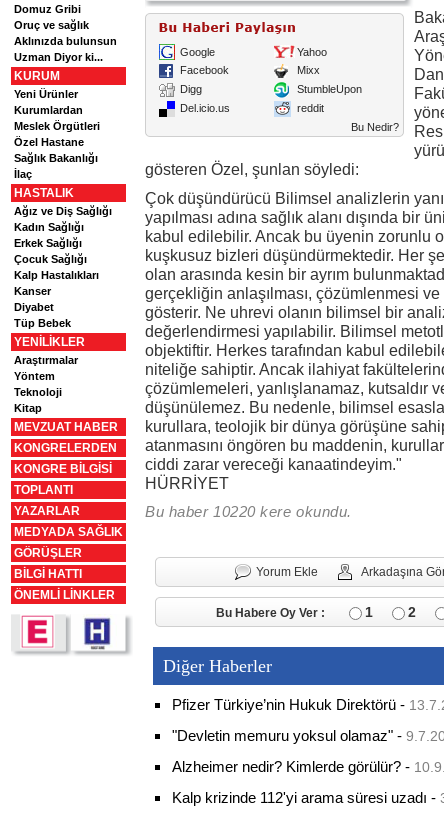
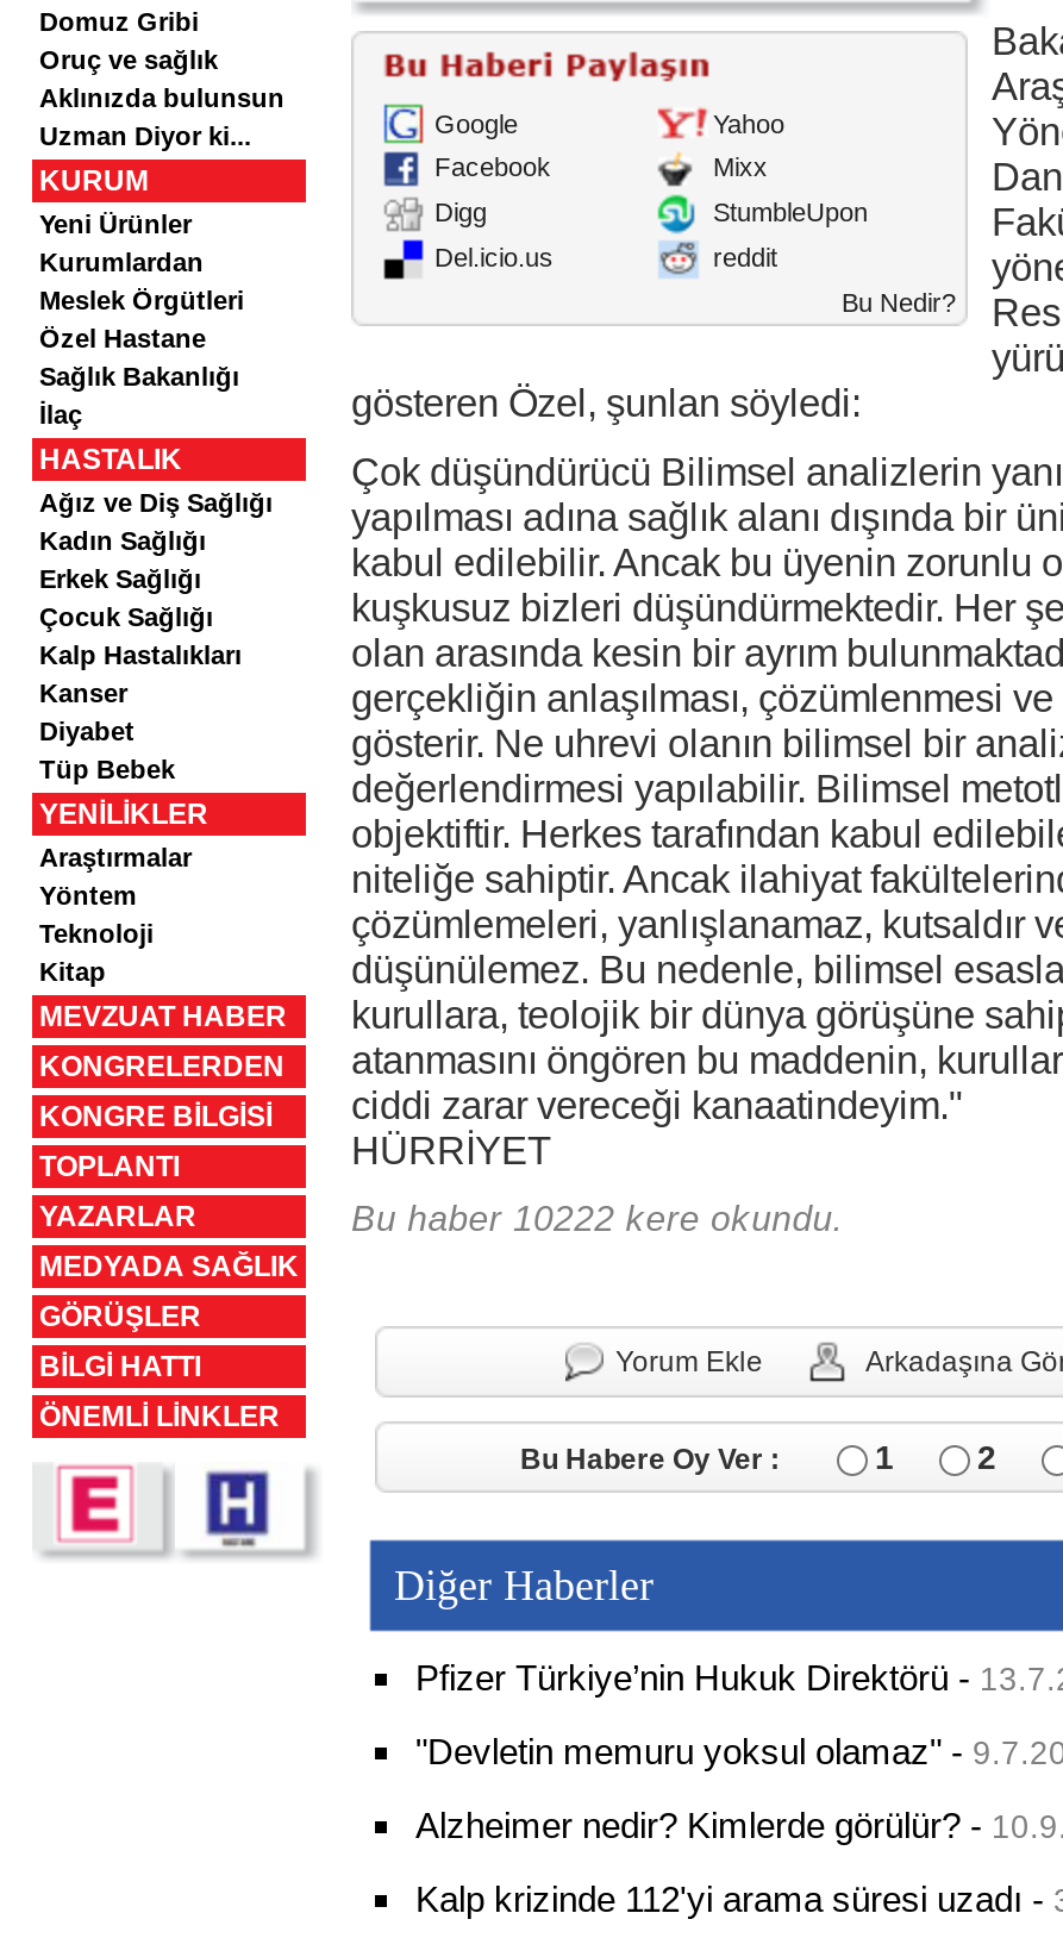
[145,503,352,520] Bu haber 10220 kere okundu. -> [351,1198,844,1238] Bu haber 10222 kere okundu.

